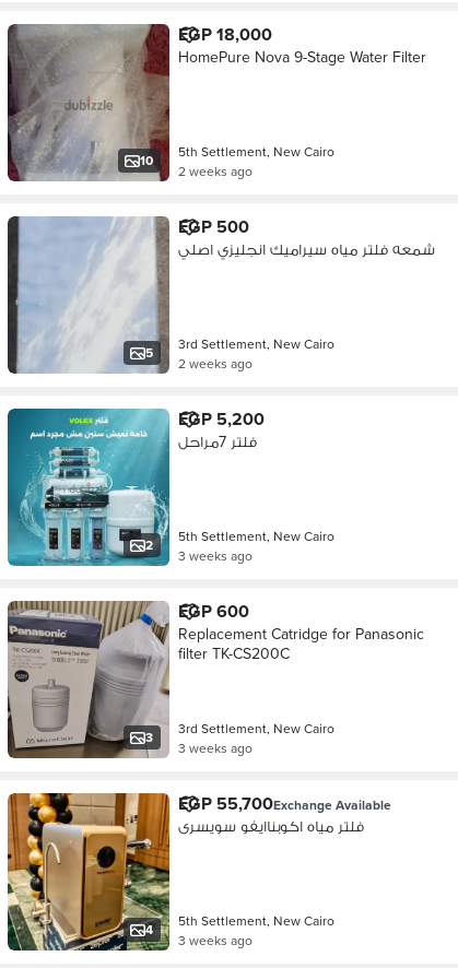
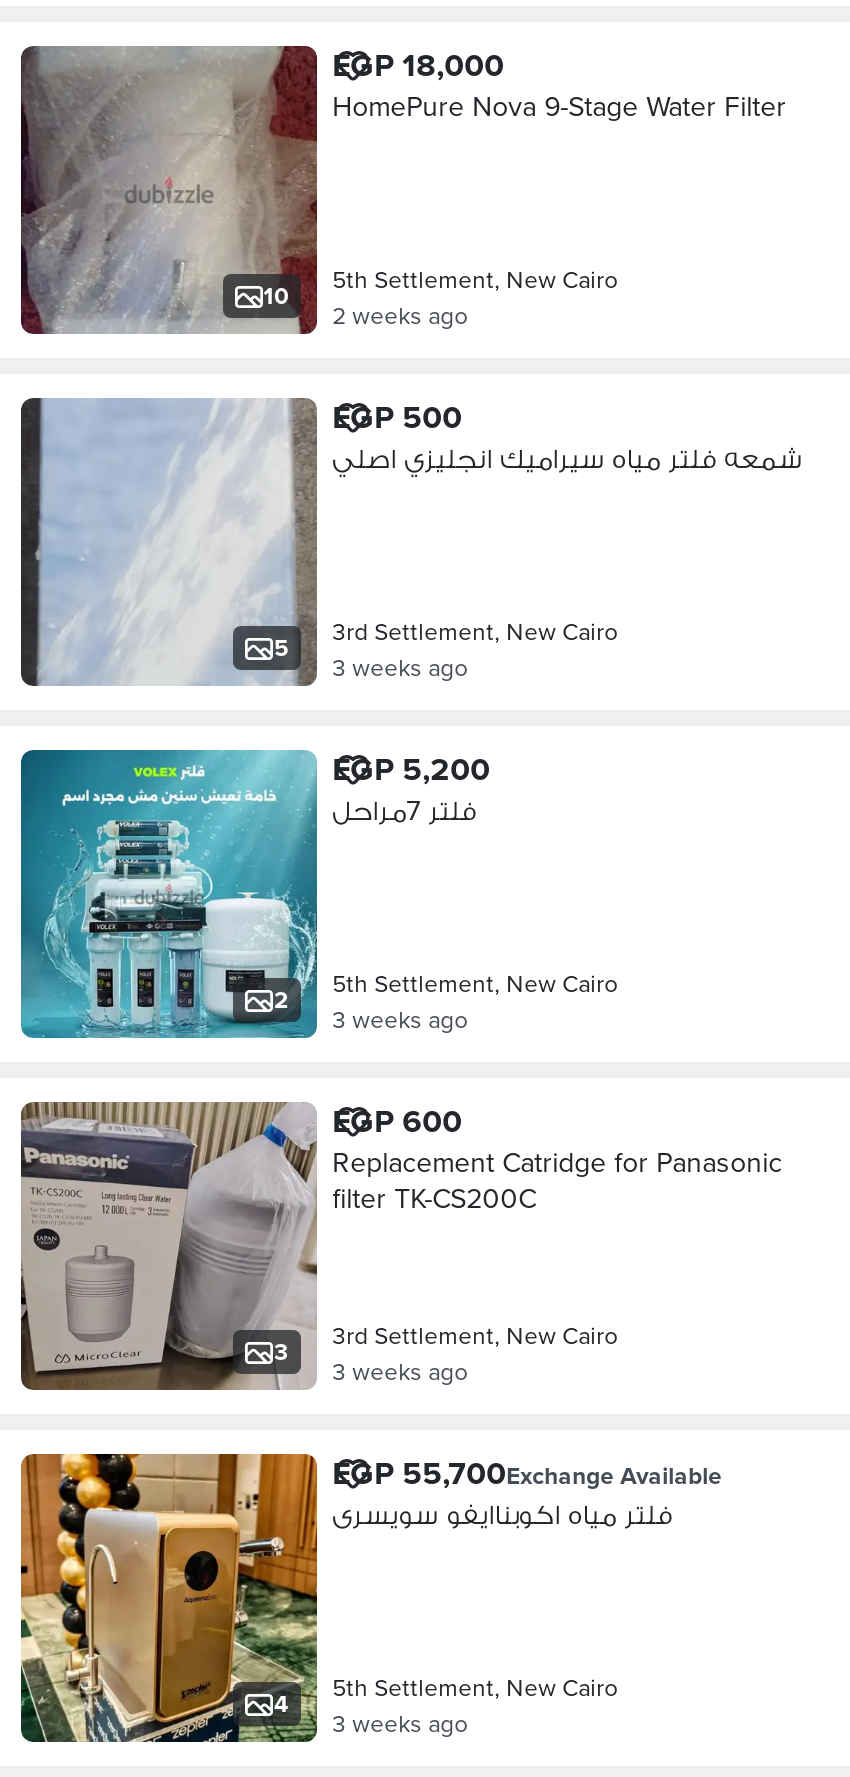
[178,354,252,373] 2 weeks ago -> [332,650,468,684] 3 weeks ago

